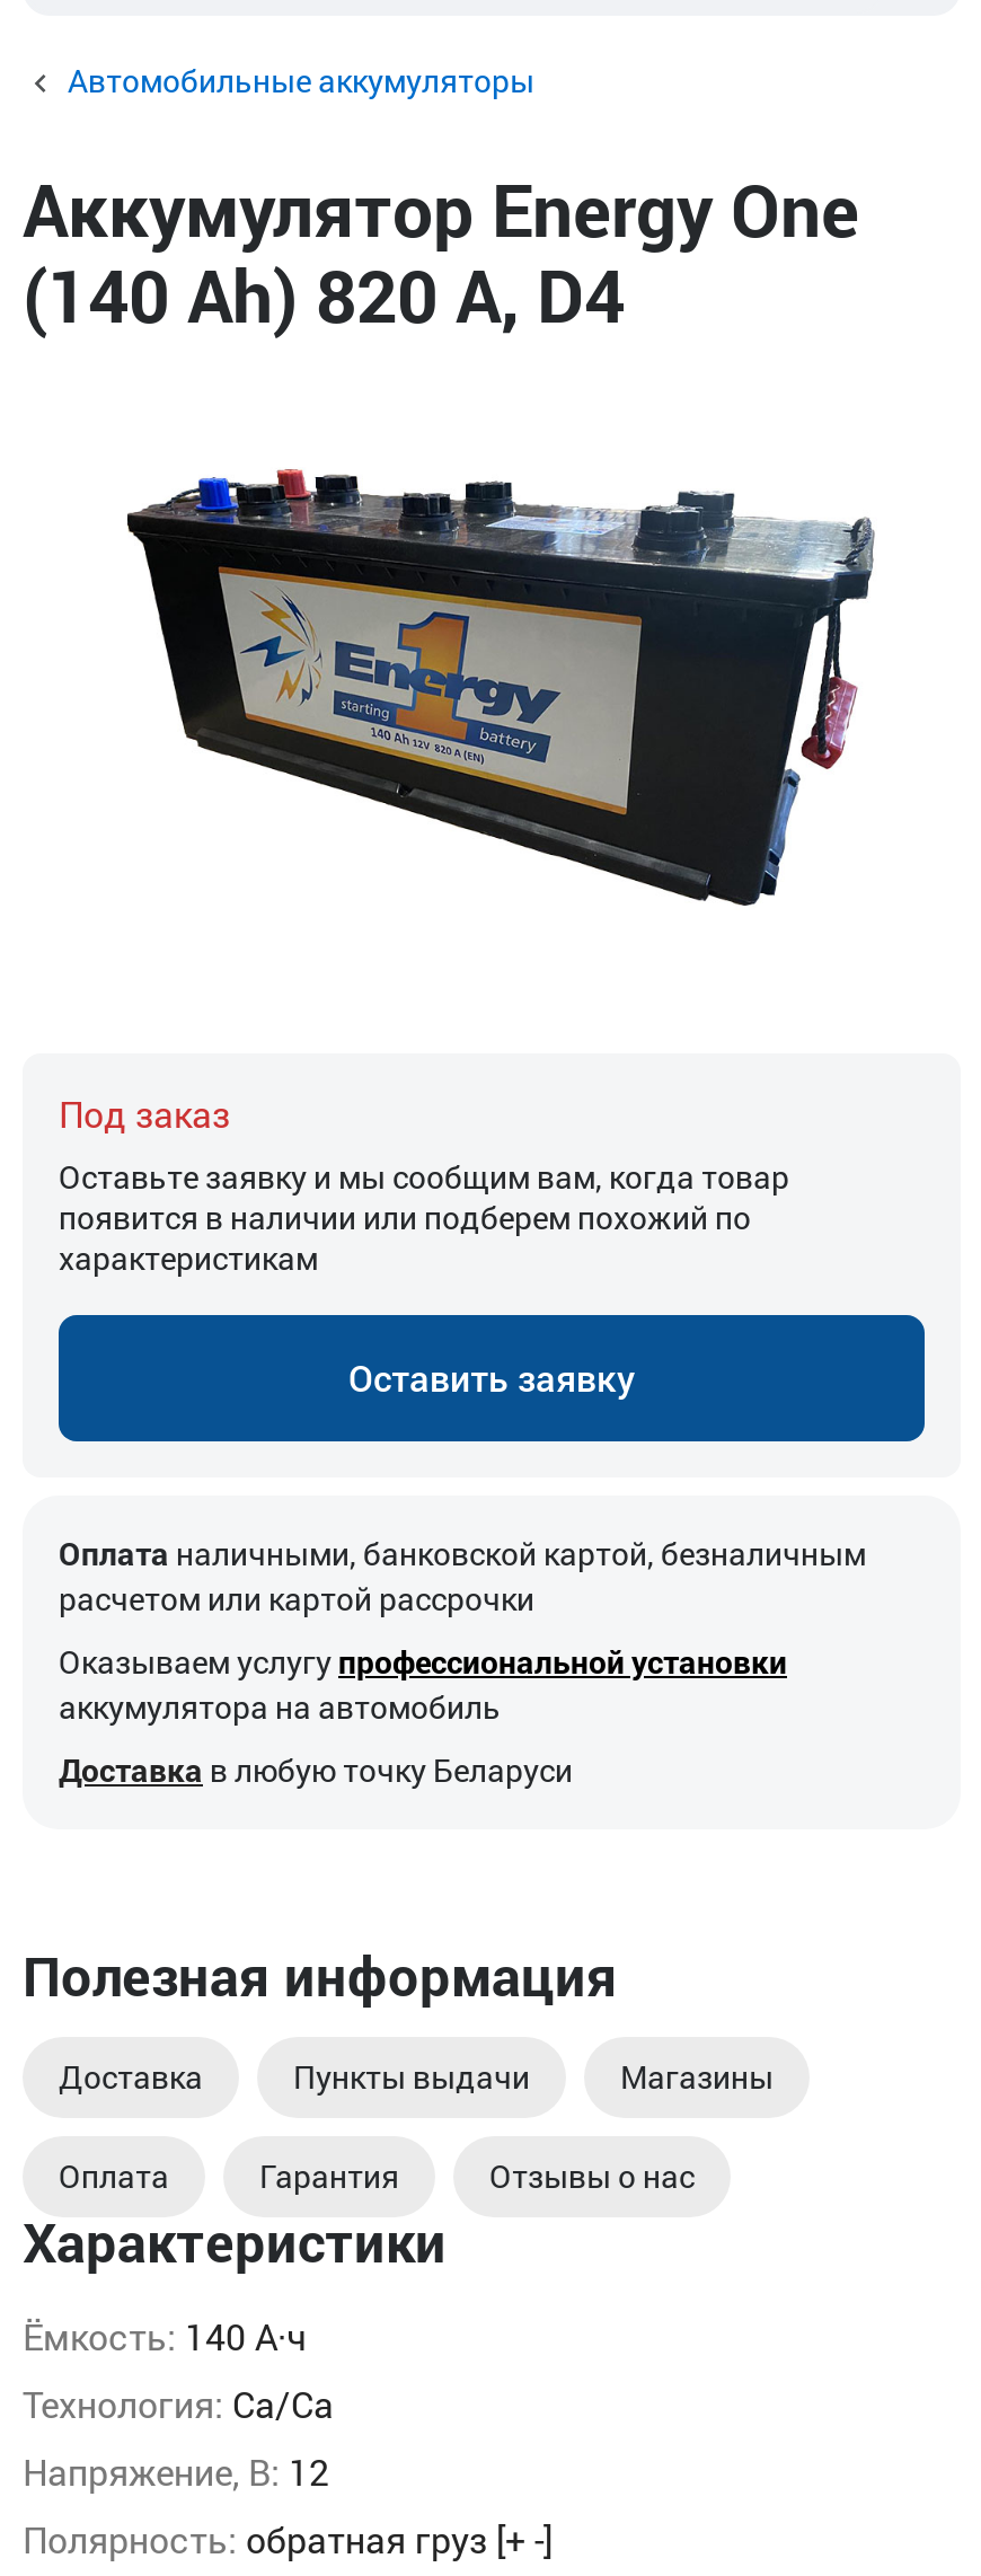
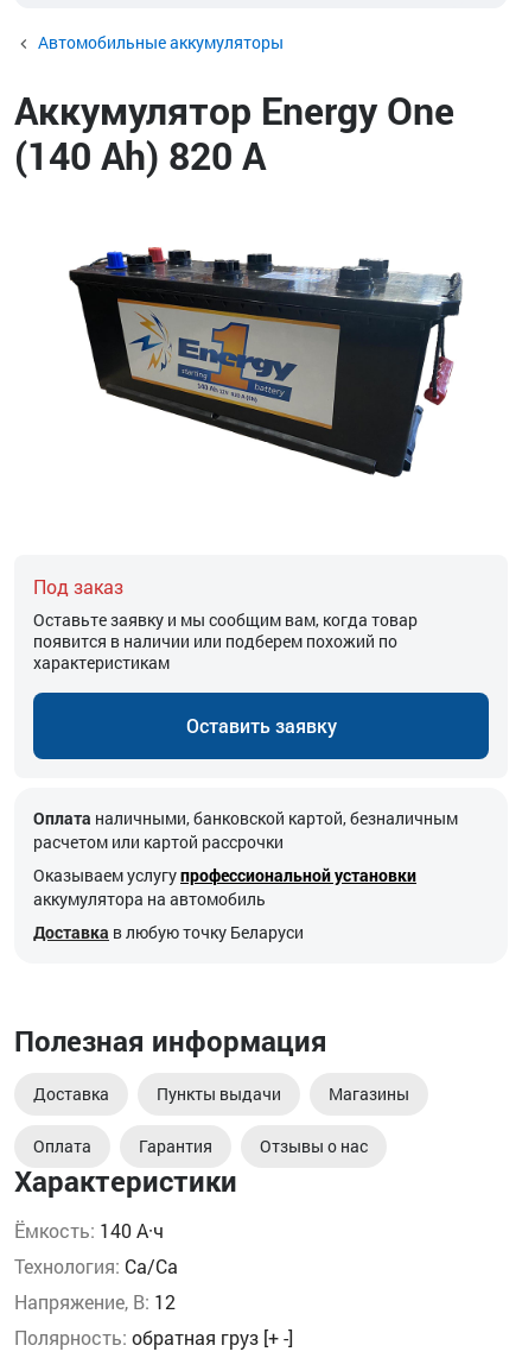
[23,246,625,343] (140 Ah) 820 А, D4 -> [14,130,266,181] (140 Ah) 820 А

